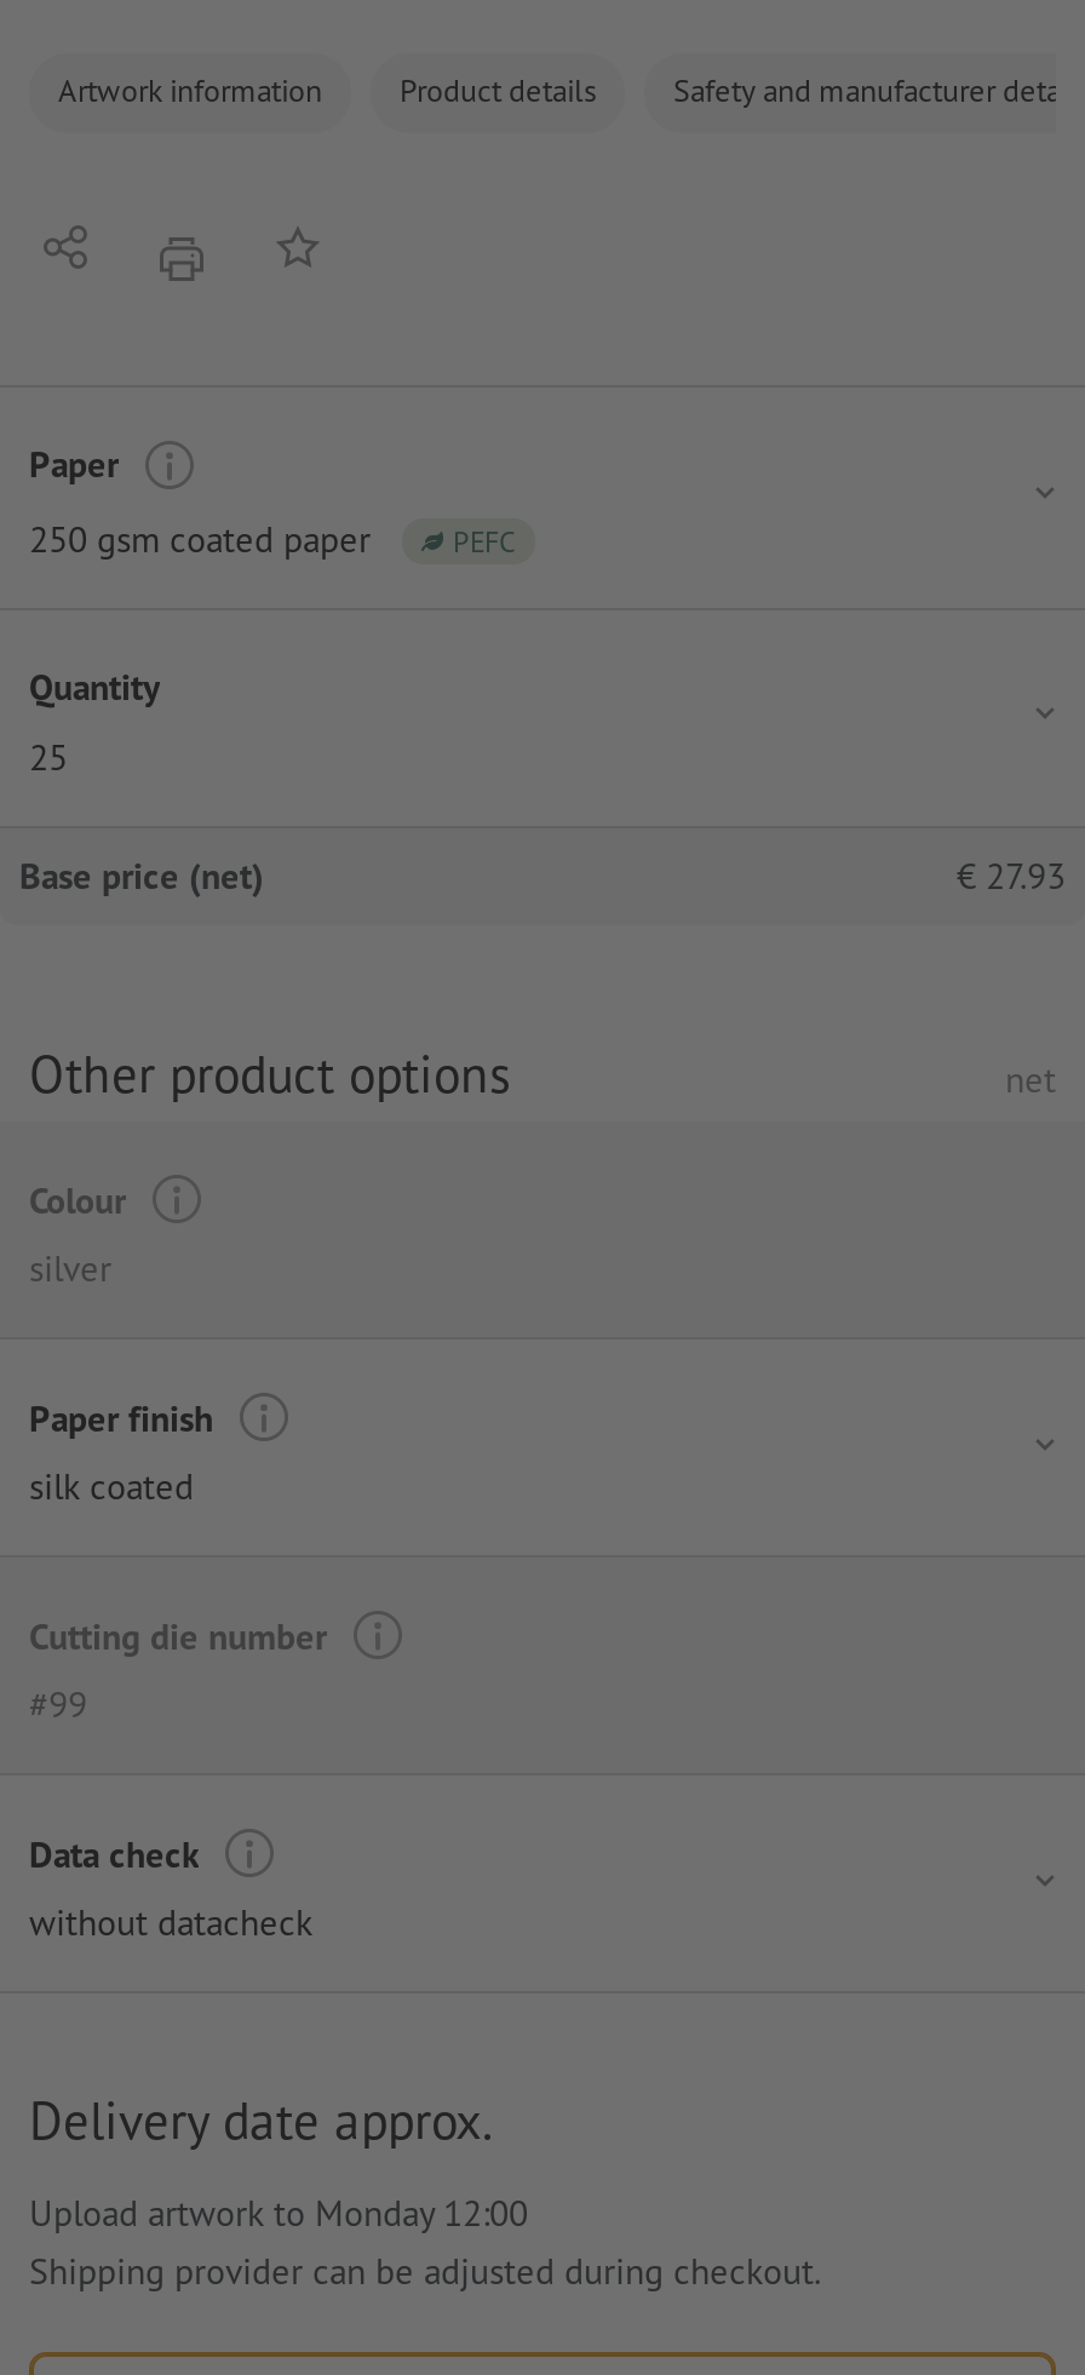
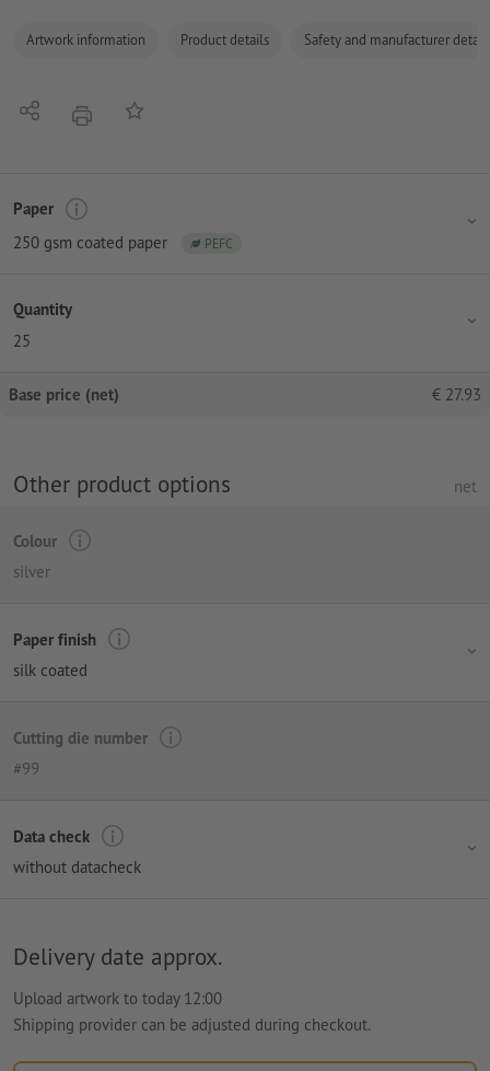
[29,2190,528,2236] Upload artwork to Monday 12:00 -> [13,988,222,1009] Upload artwork to today 12:00

